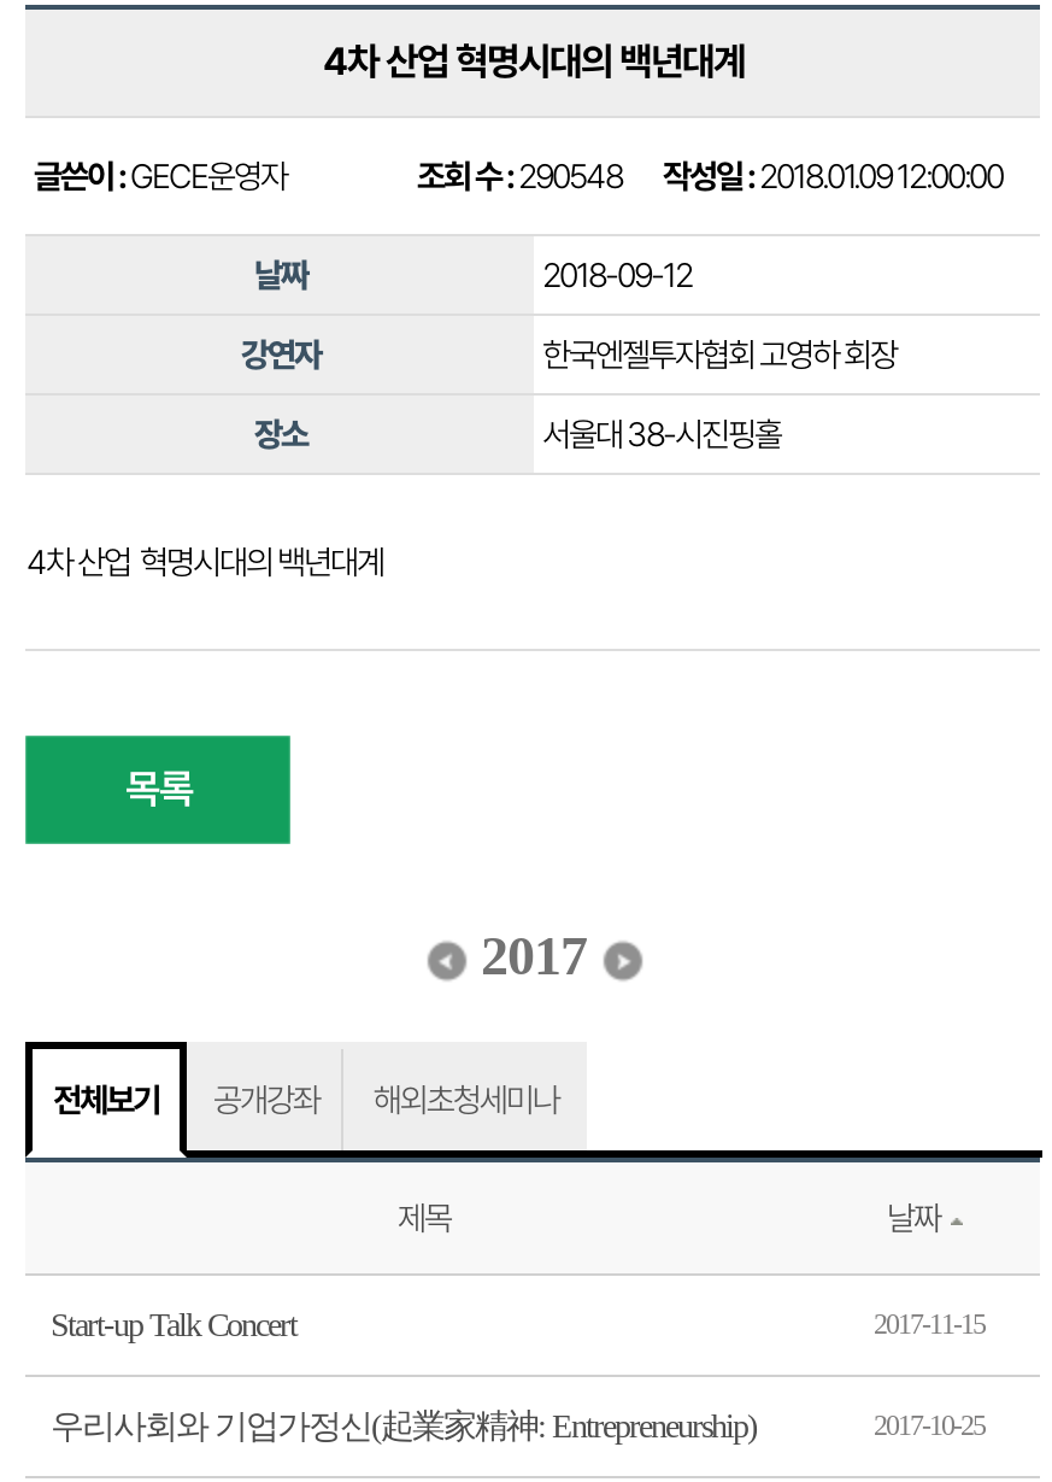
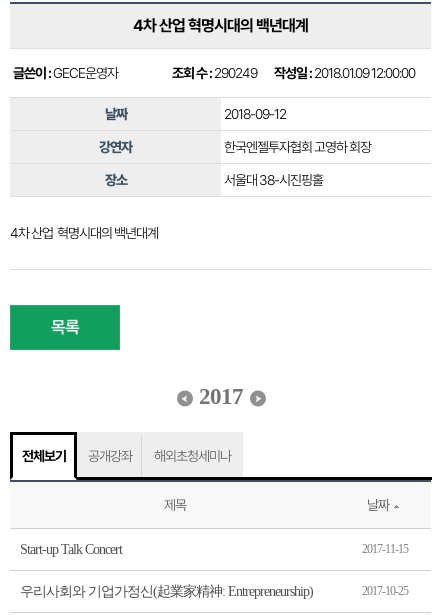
[417,157,1002,195] 조회 수 : 290548 작성일 : 2018.01.09 12:00:00 -> [172,65,415,81] 조회 수 : 290249 작성일 : 2018.01.09 12:00:00

